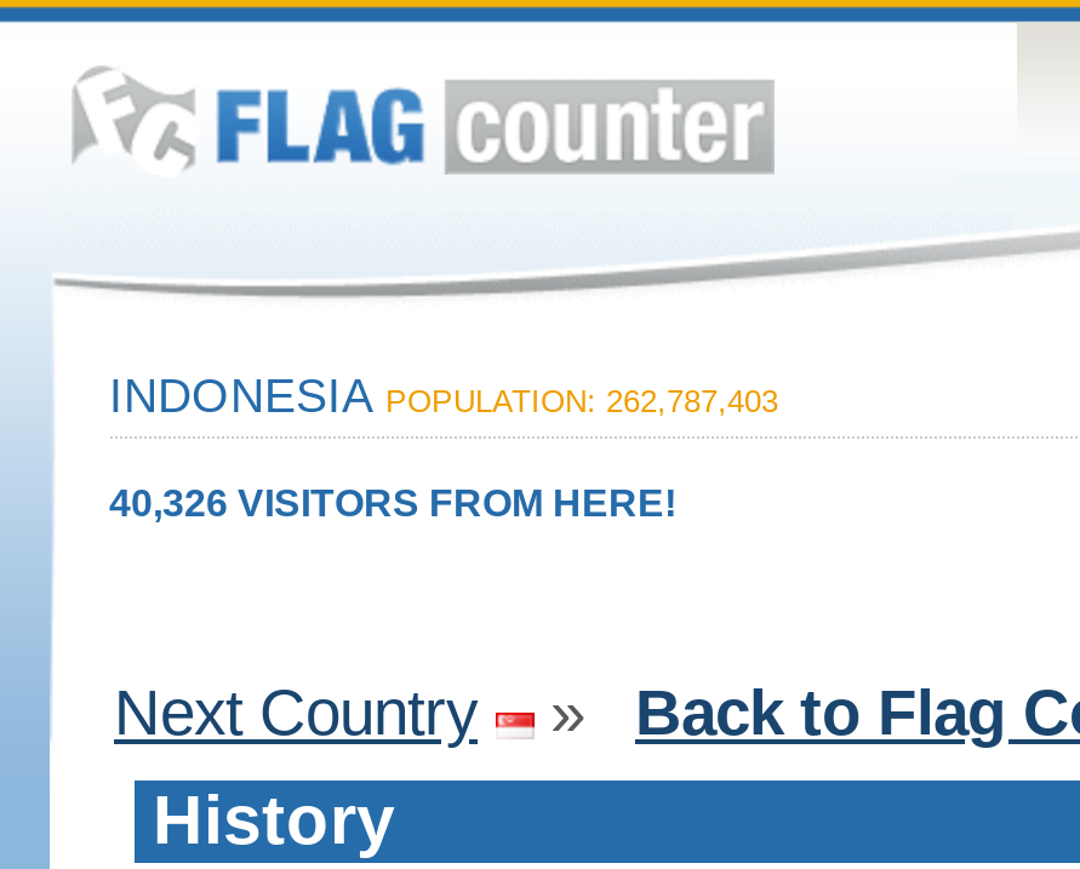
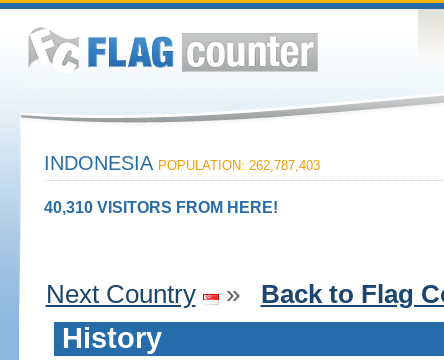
[109,482,676,524] 40,326 VISITORS FROM HERE! -> [43,199,277,216] 40,310 VISITORS FROM HERE!

